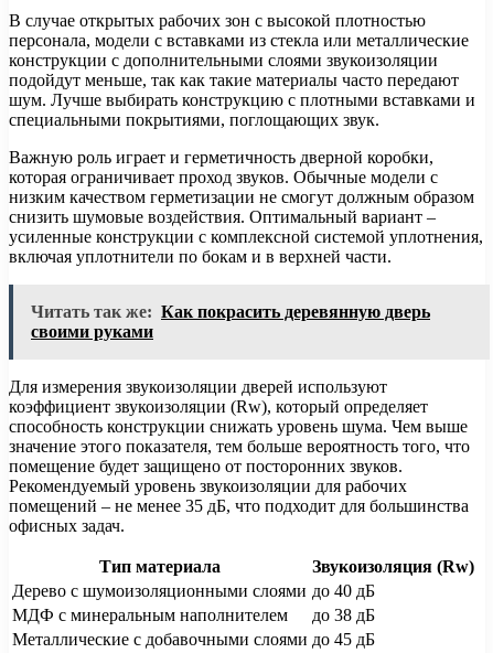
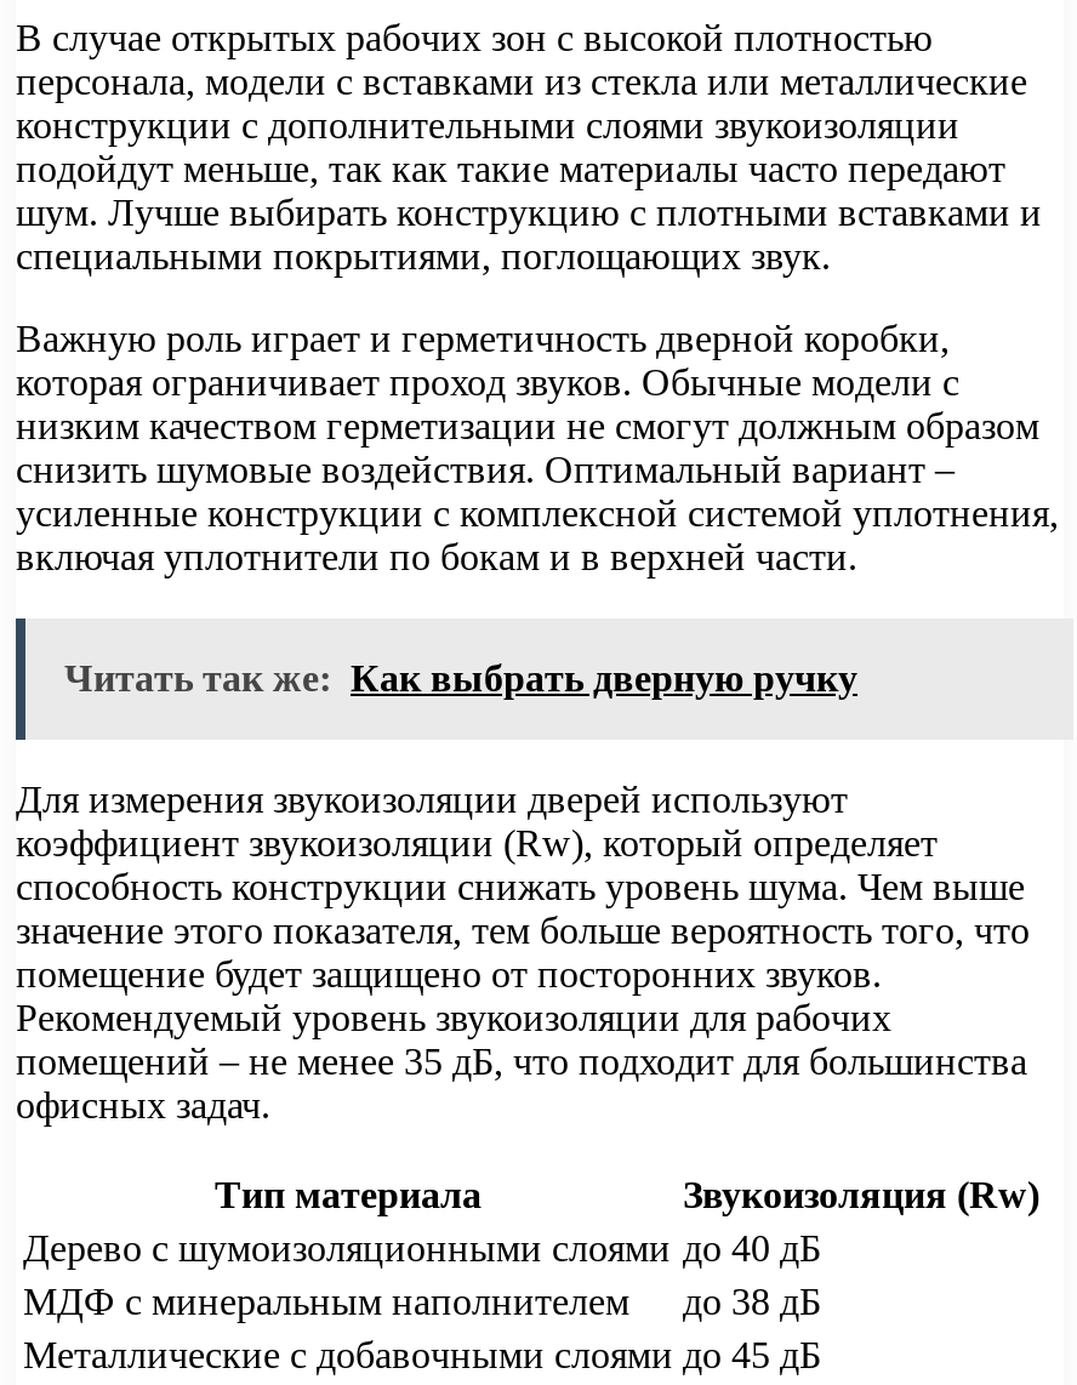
[31,302,430,340] Читать так же: Как покрасить деревянную дверь | своими руками -> [64,656,857,698] Читать так же: Как выбрать дверную ручку

